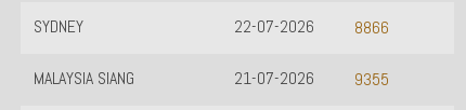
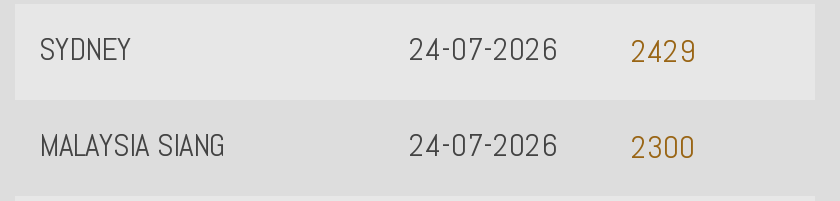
[234,17,314,38] 22-07-2026 -> [409,31,557,71] 24-07-2026
[354,17,389,39] 8866 -> [631,32,695,72] 2429
[234,68,314,90] 21-07-2026 -> [409,127,557,167] 24-07-2026
[354,69,389,90] 9355 -> [631,128,695,168] 2300

